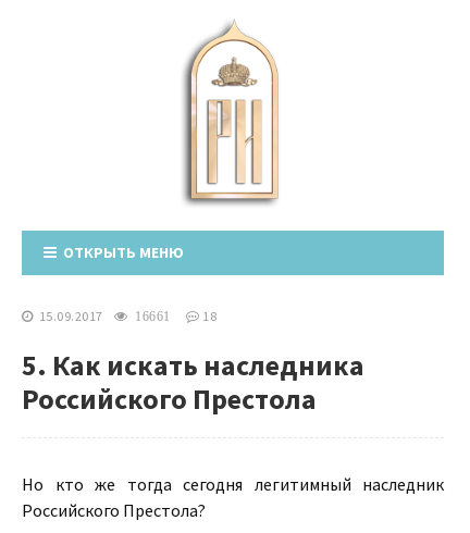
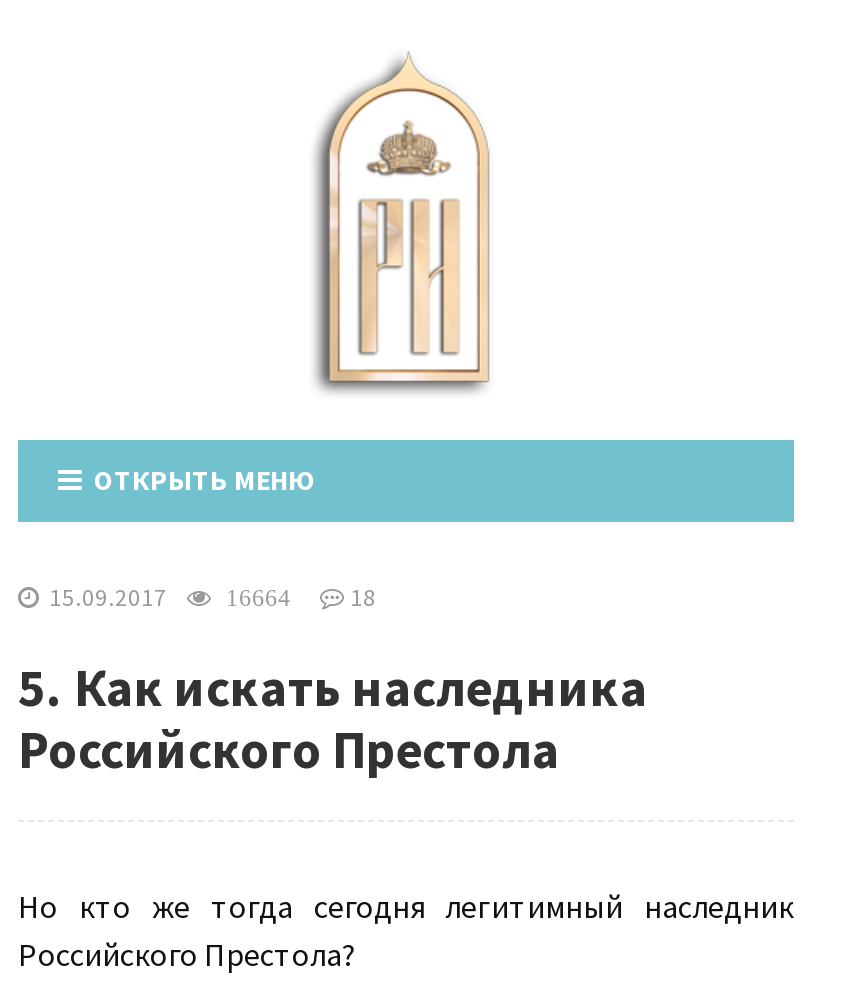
[33,308,217,324] 15.09.2017 16661 18 -> [39,582,376,612] 15.09.2017 16664 18

